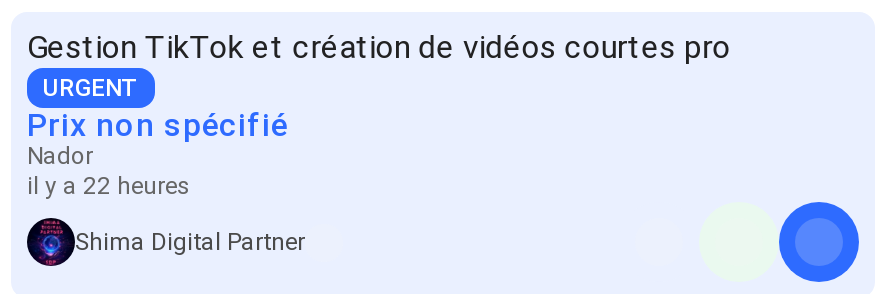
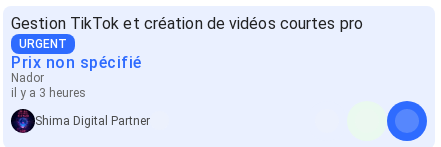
[27,172,191,200] il y a 22 heures -> [11,86,86,100] il y a 3 heures

